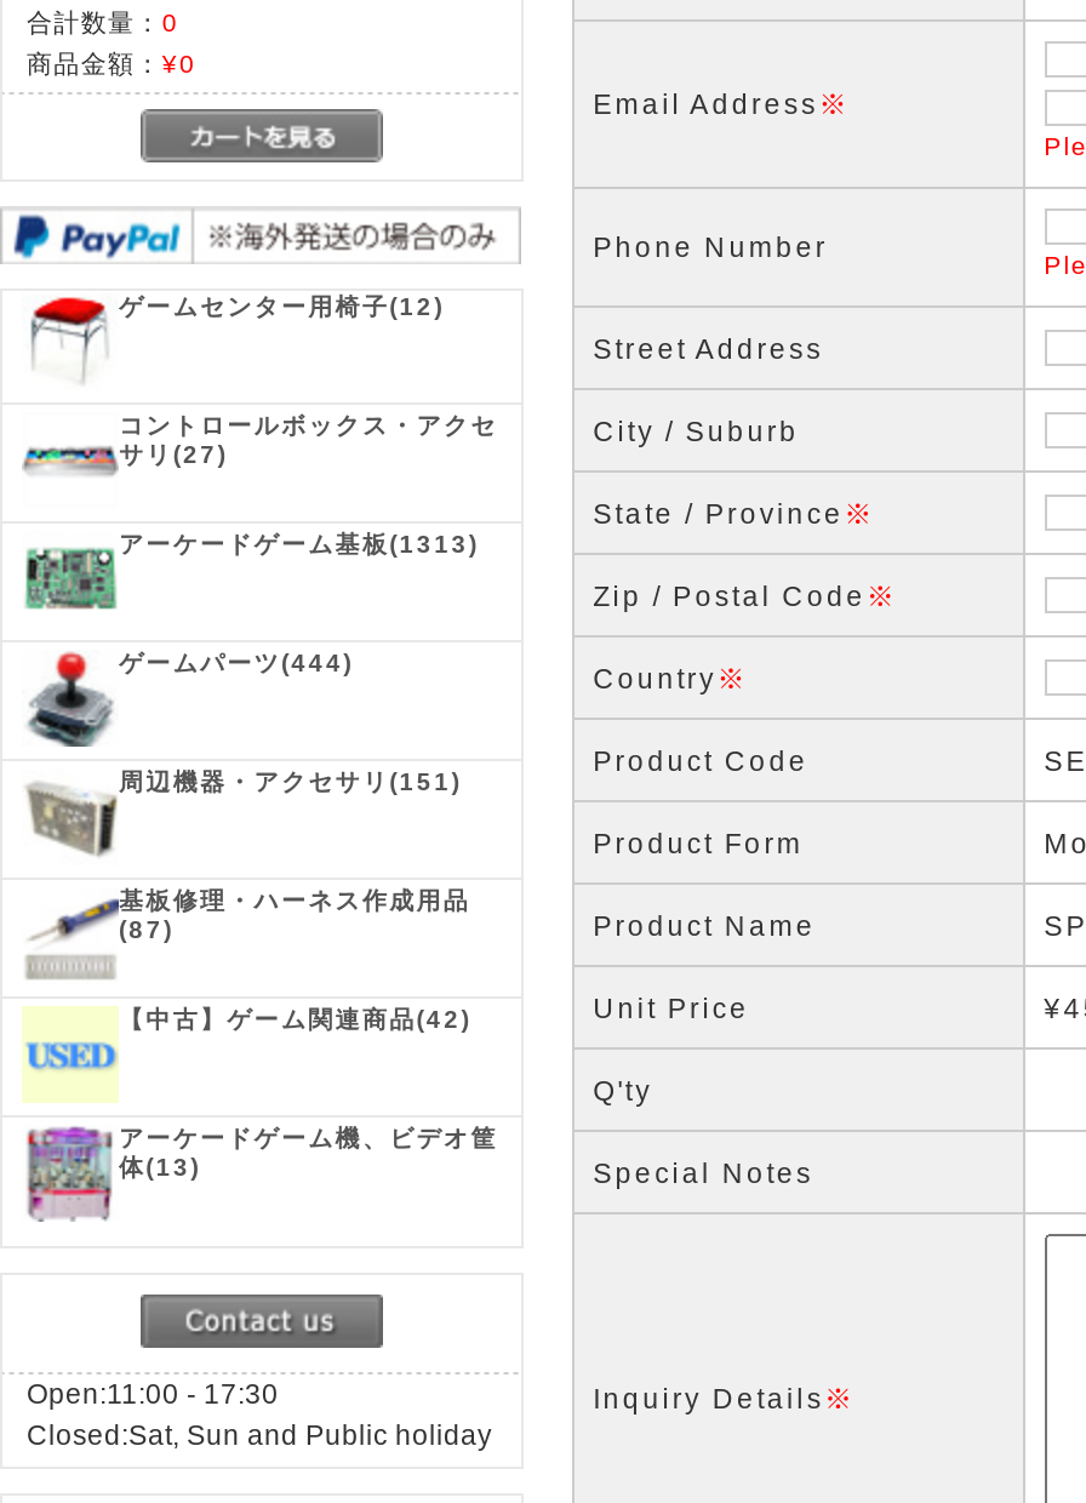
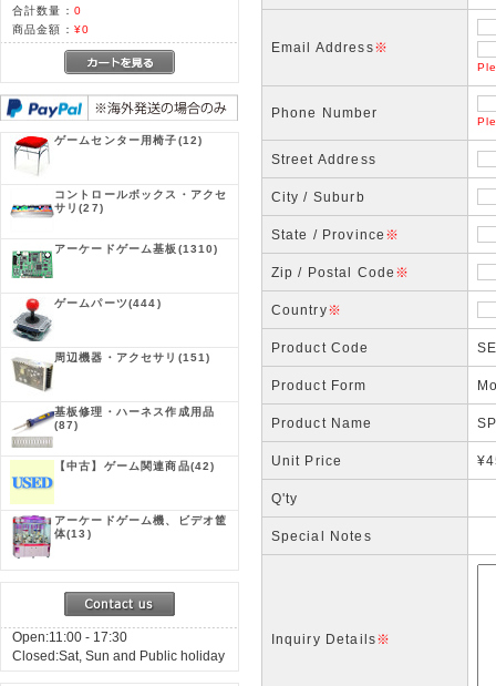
[119,531,479,558] アーケードゲーム基板(1313) -> [54,243,219,255] アーケードゲーム基板(1310)

